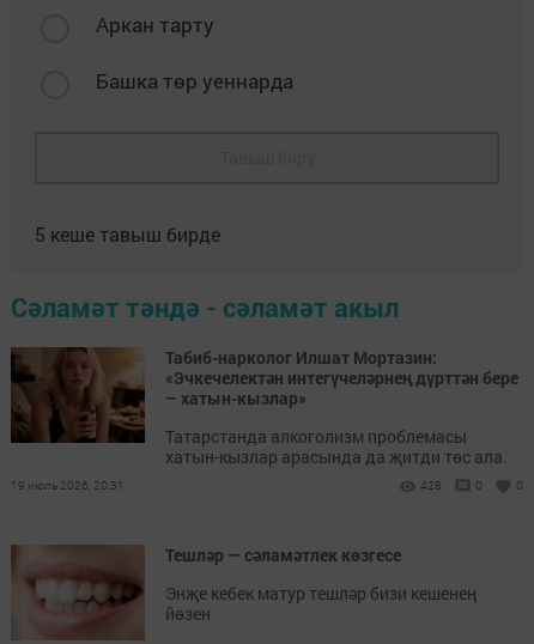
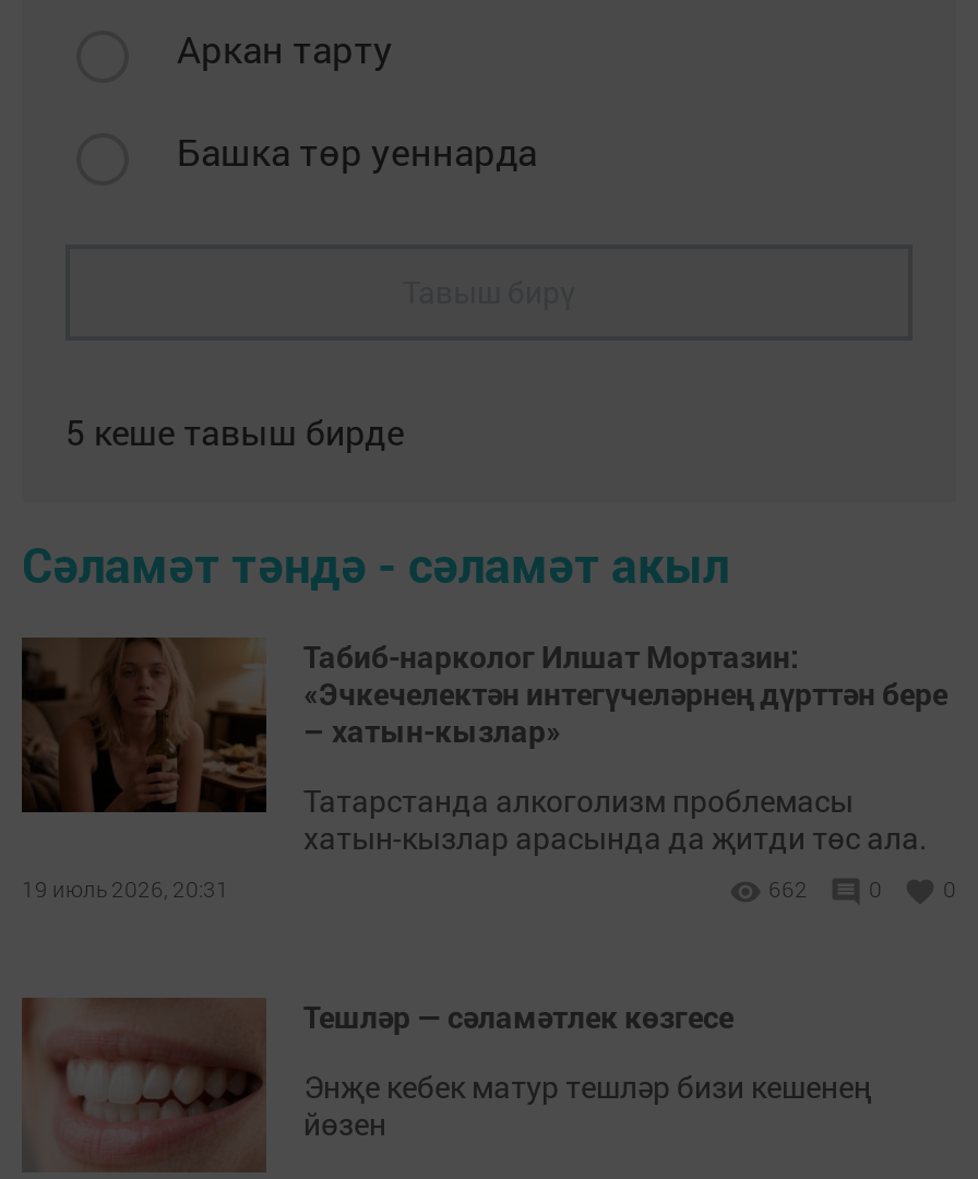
[420,478,442,494] 428 -> [768,876,808,905] 662

